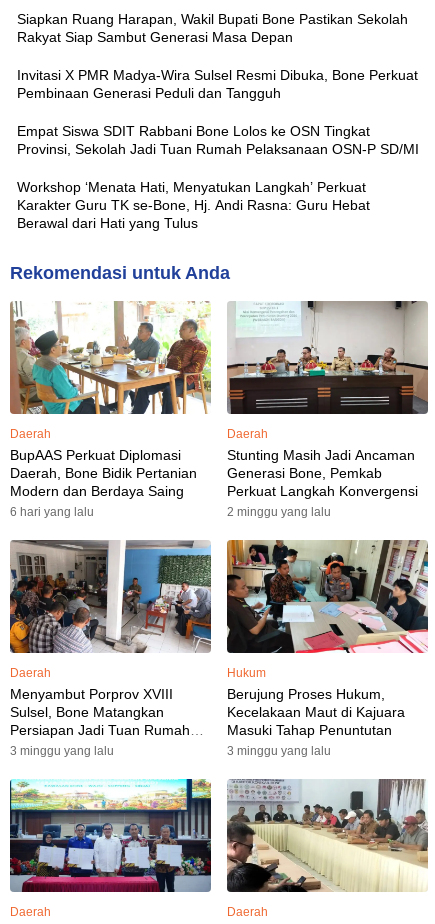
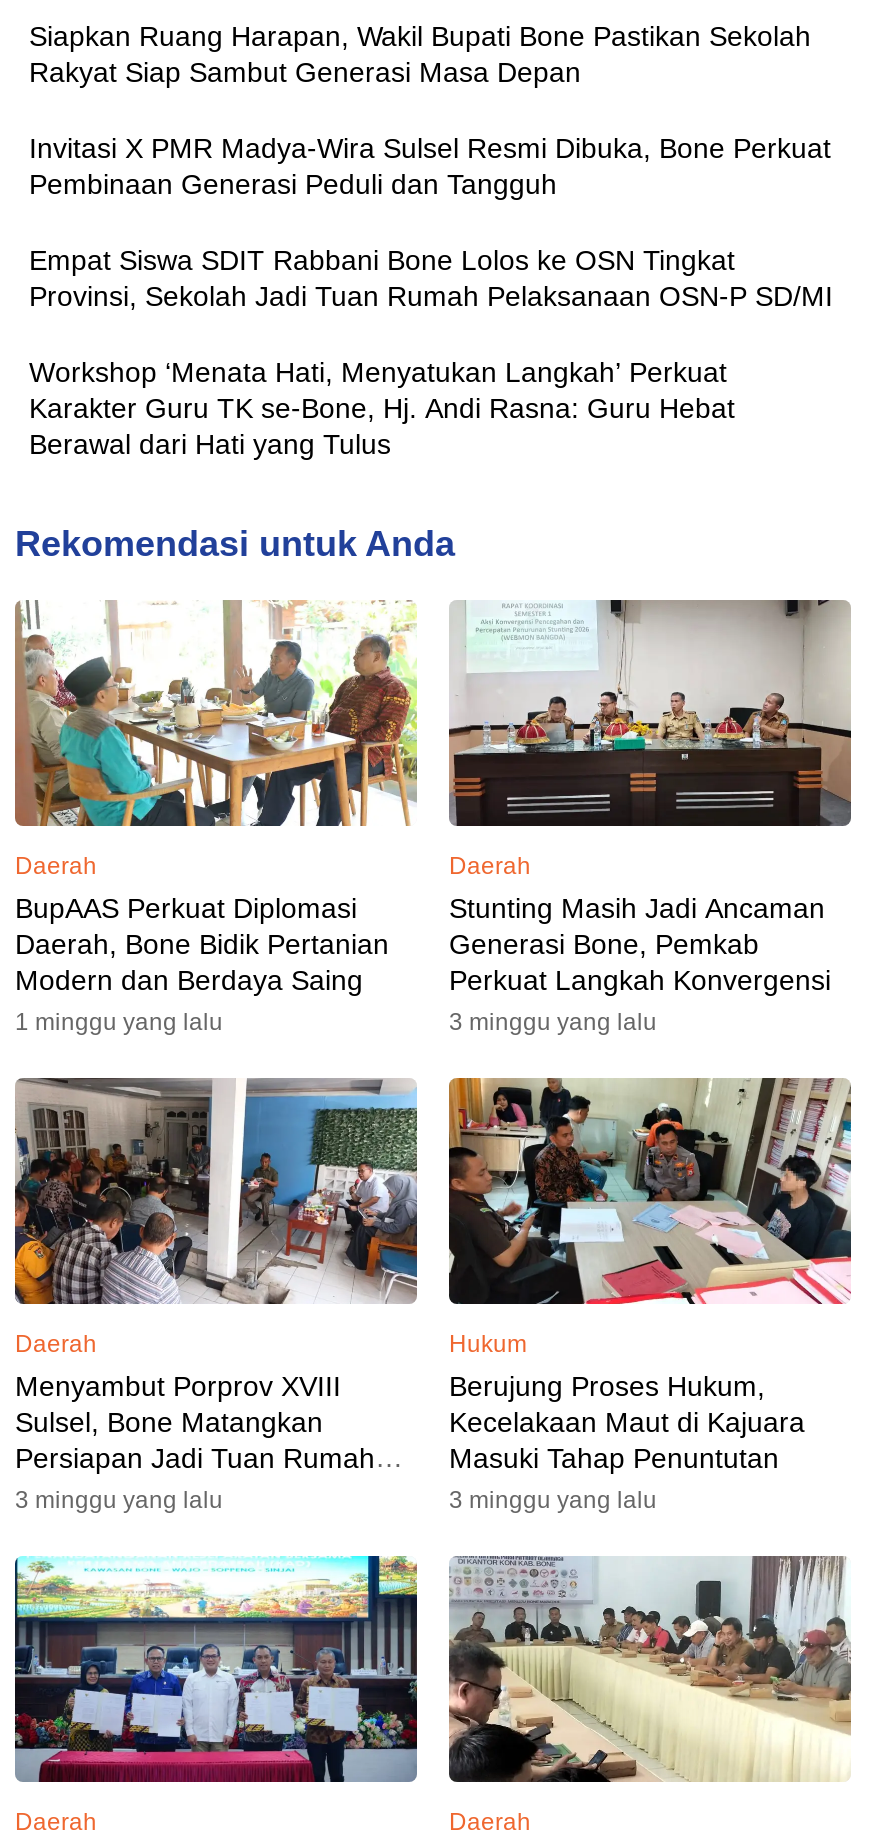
[10,505,94,519] 6 hari yang lalu -> [15,1007,223,1035] 1 minggu yang lalu
[227,505,331,519] 2 minggu yang lalu -> [449,1007,657,1035] 3 minggu yang lalu

